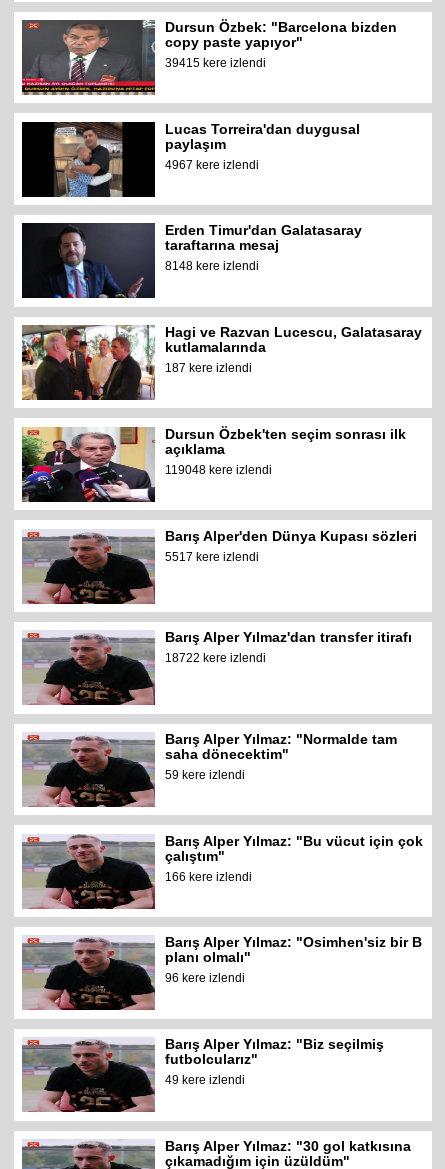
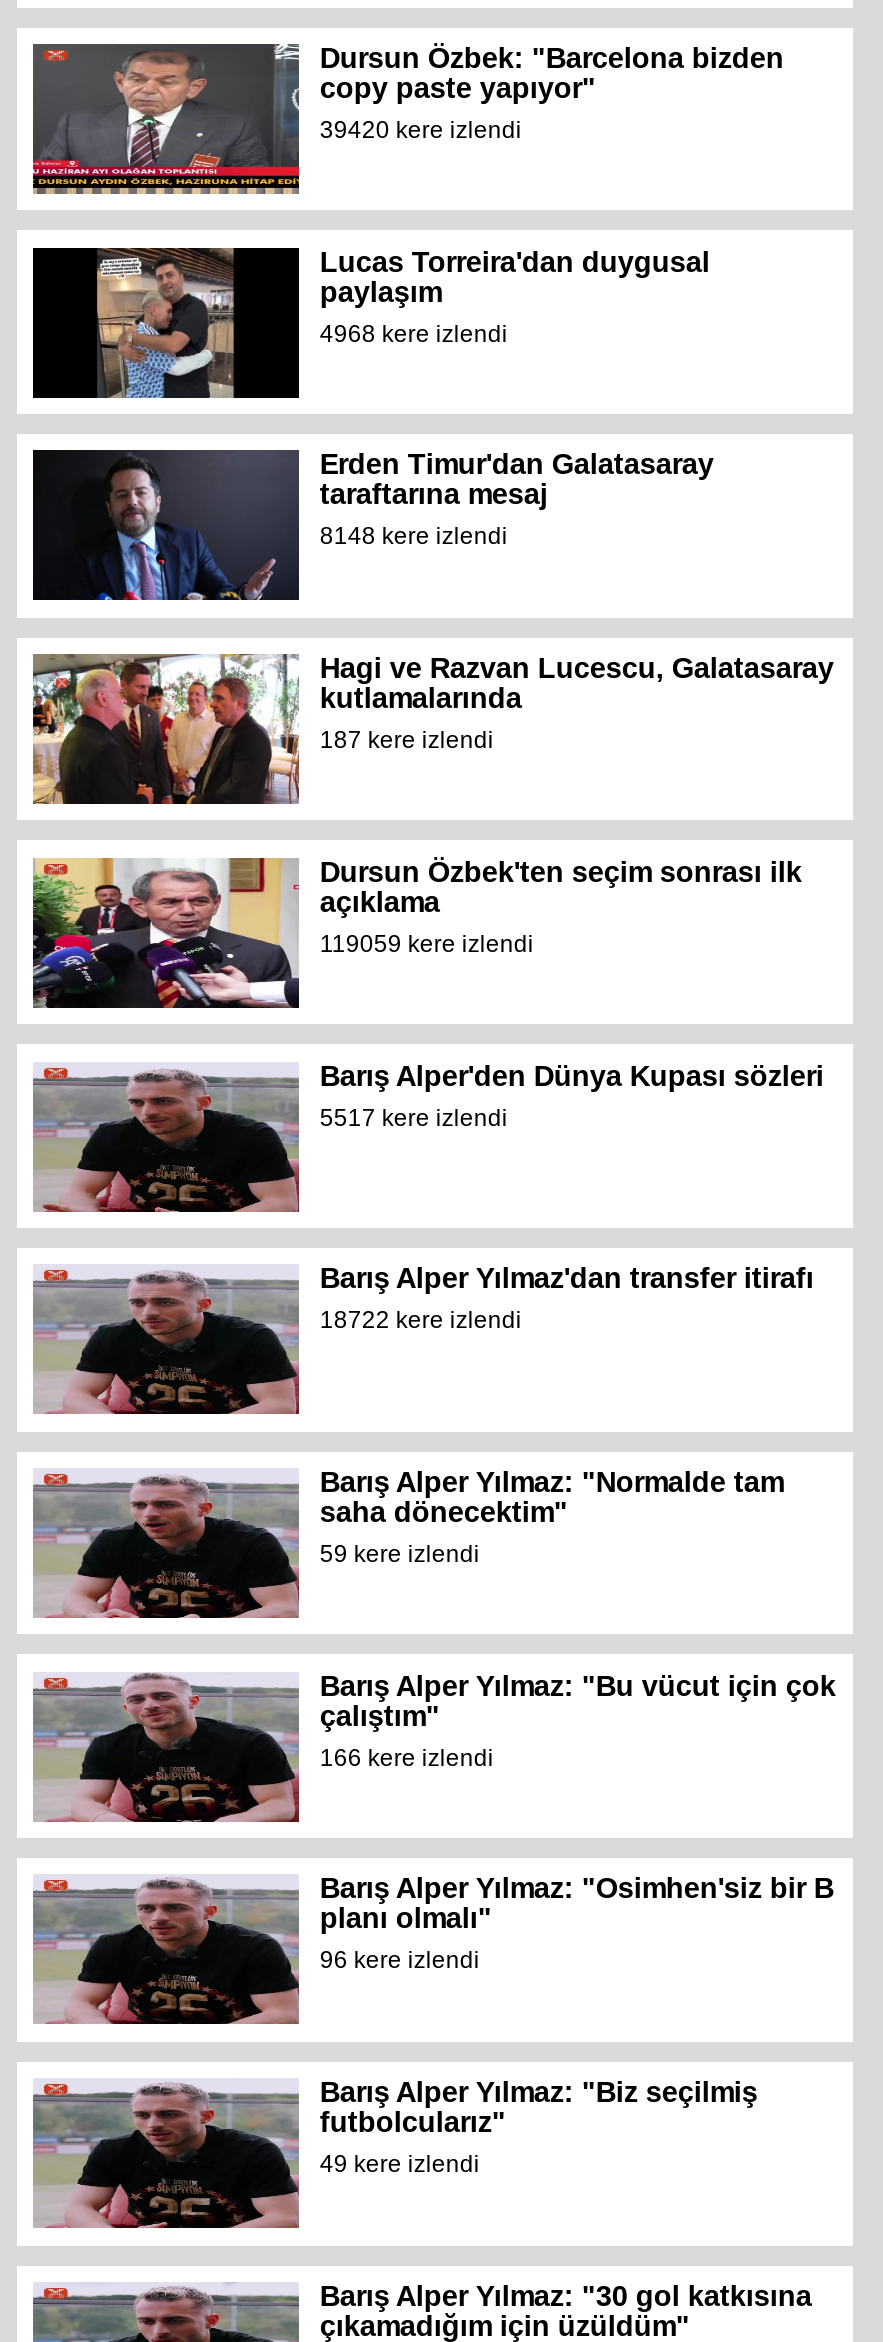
[165,56,266,70] 39415 kere izlendi -> [320,116,522,144] 39420 kere izlendi
[165,158,259,172] 4967 kere izlendi -> [320,319,508,347] 4968 kere izlendi
[165,463,272,477] 119048 kere izlendi -> [320,930,534,958] 119059 kere izlendi

